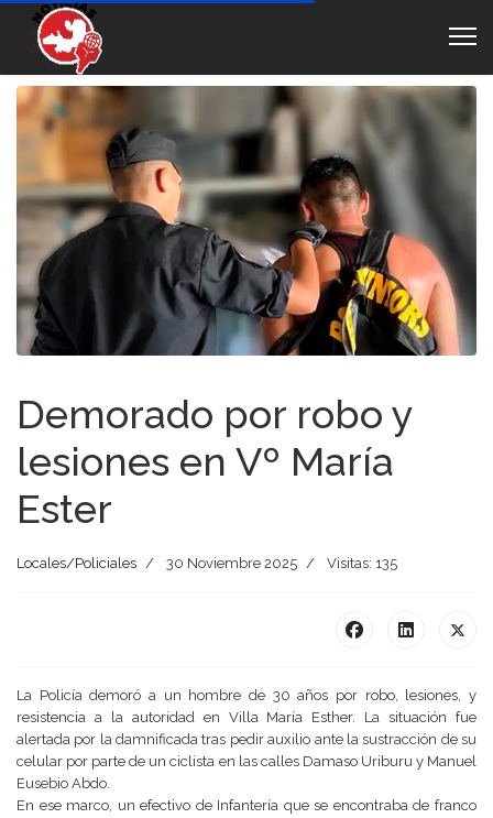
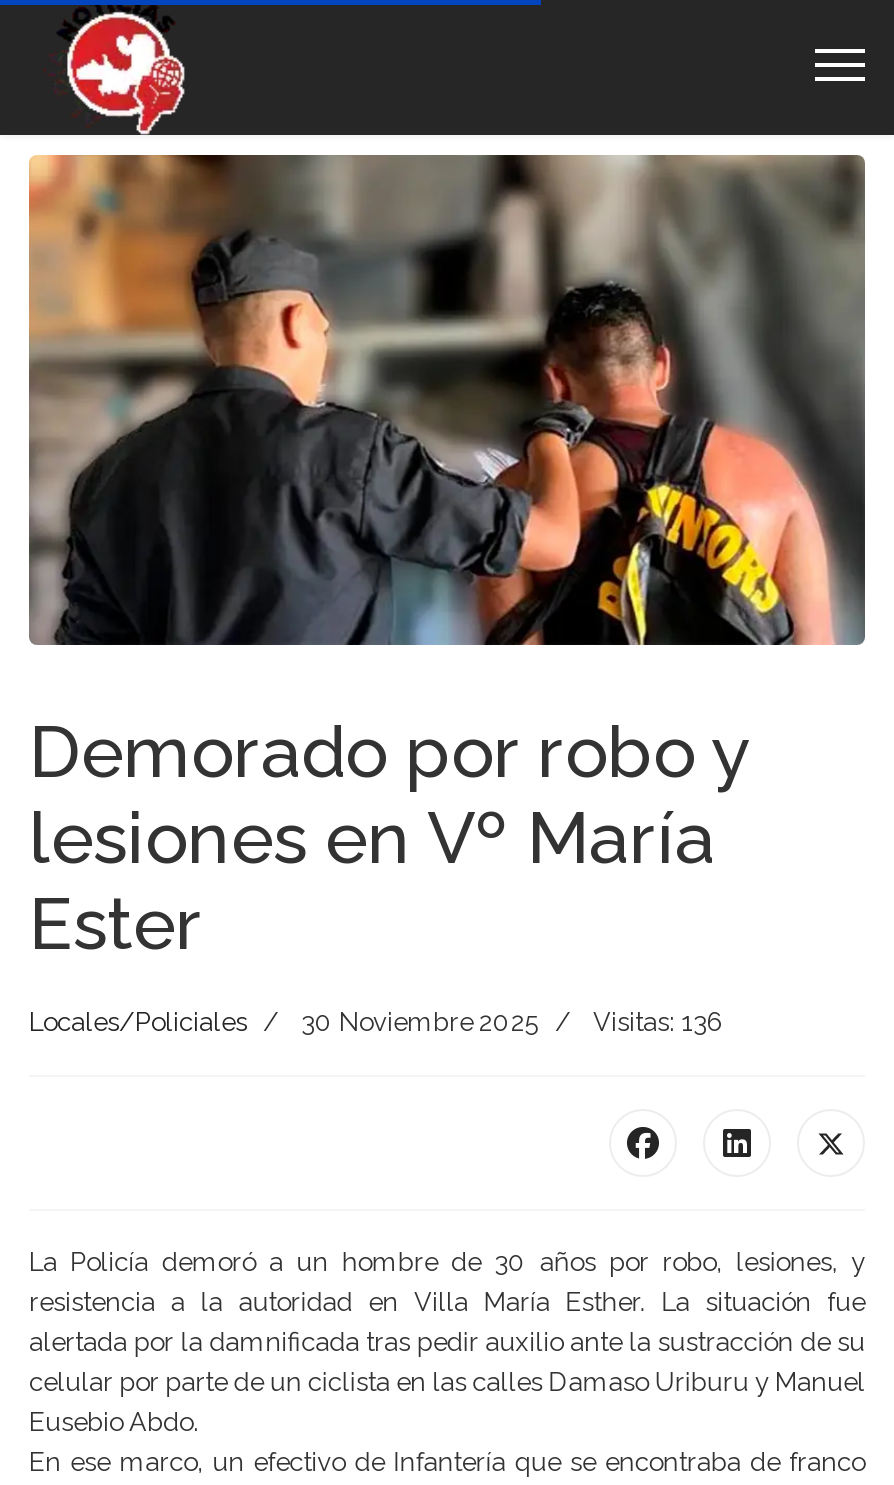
[17,555,397,571] Locales/Policiales 30 Noviembre 2025 Visitas: 135 -> [29,1007,725,1037] Locales/Policiales 30 Noviembre 2025 Visitas: 136

